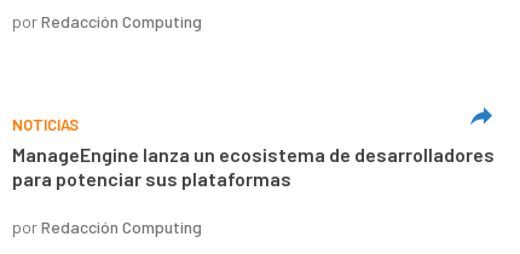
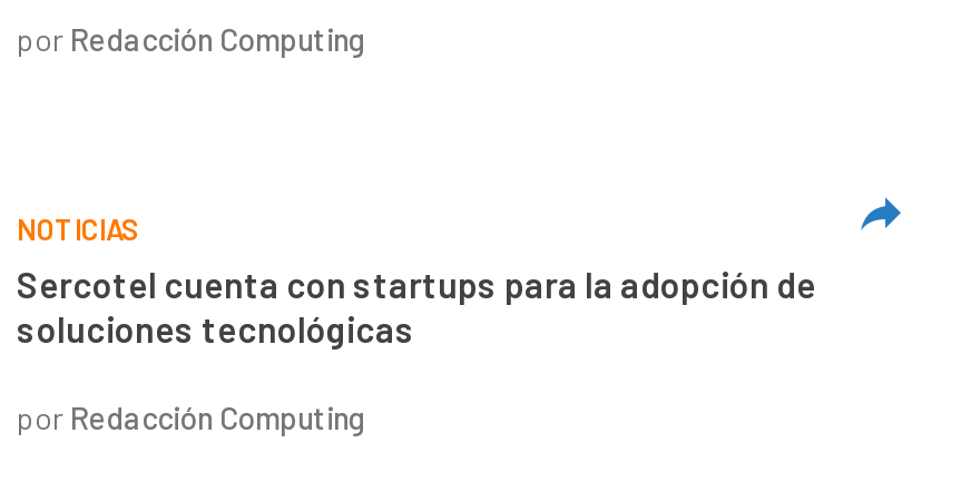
[12,143,495,190] ManageEngine lanza un ecosistema de desarrolladores | para potenciar sus plataformas -> [17,263,816,350] Sercotel cuenta con startups para la adopción de | soluciones tecnológicas

